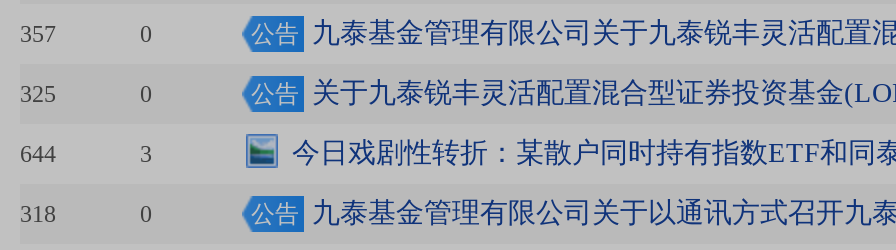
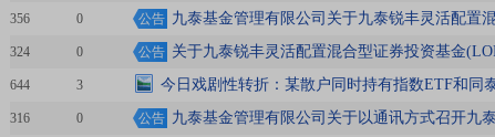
[20,20,56,48] 357 -> [10,11,30,27] 356
[20,80,56,108] 325 -> [10,44,30,60] 324
[20,200,56,228] 318 -> [10,110,30,126] 316

